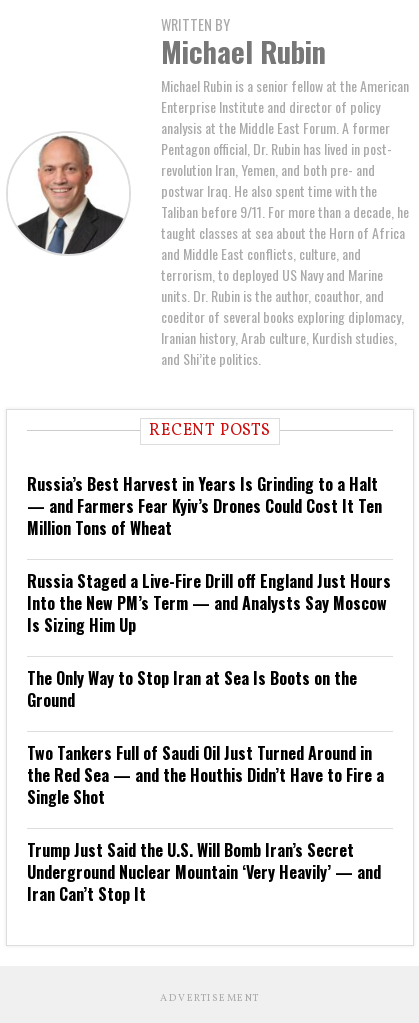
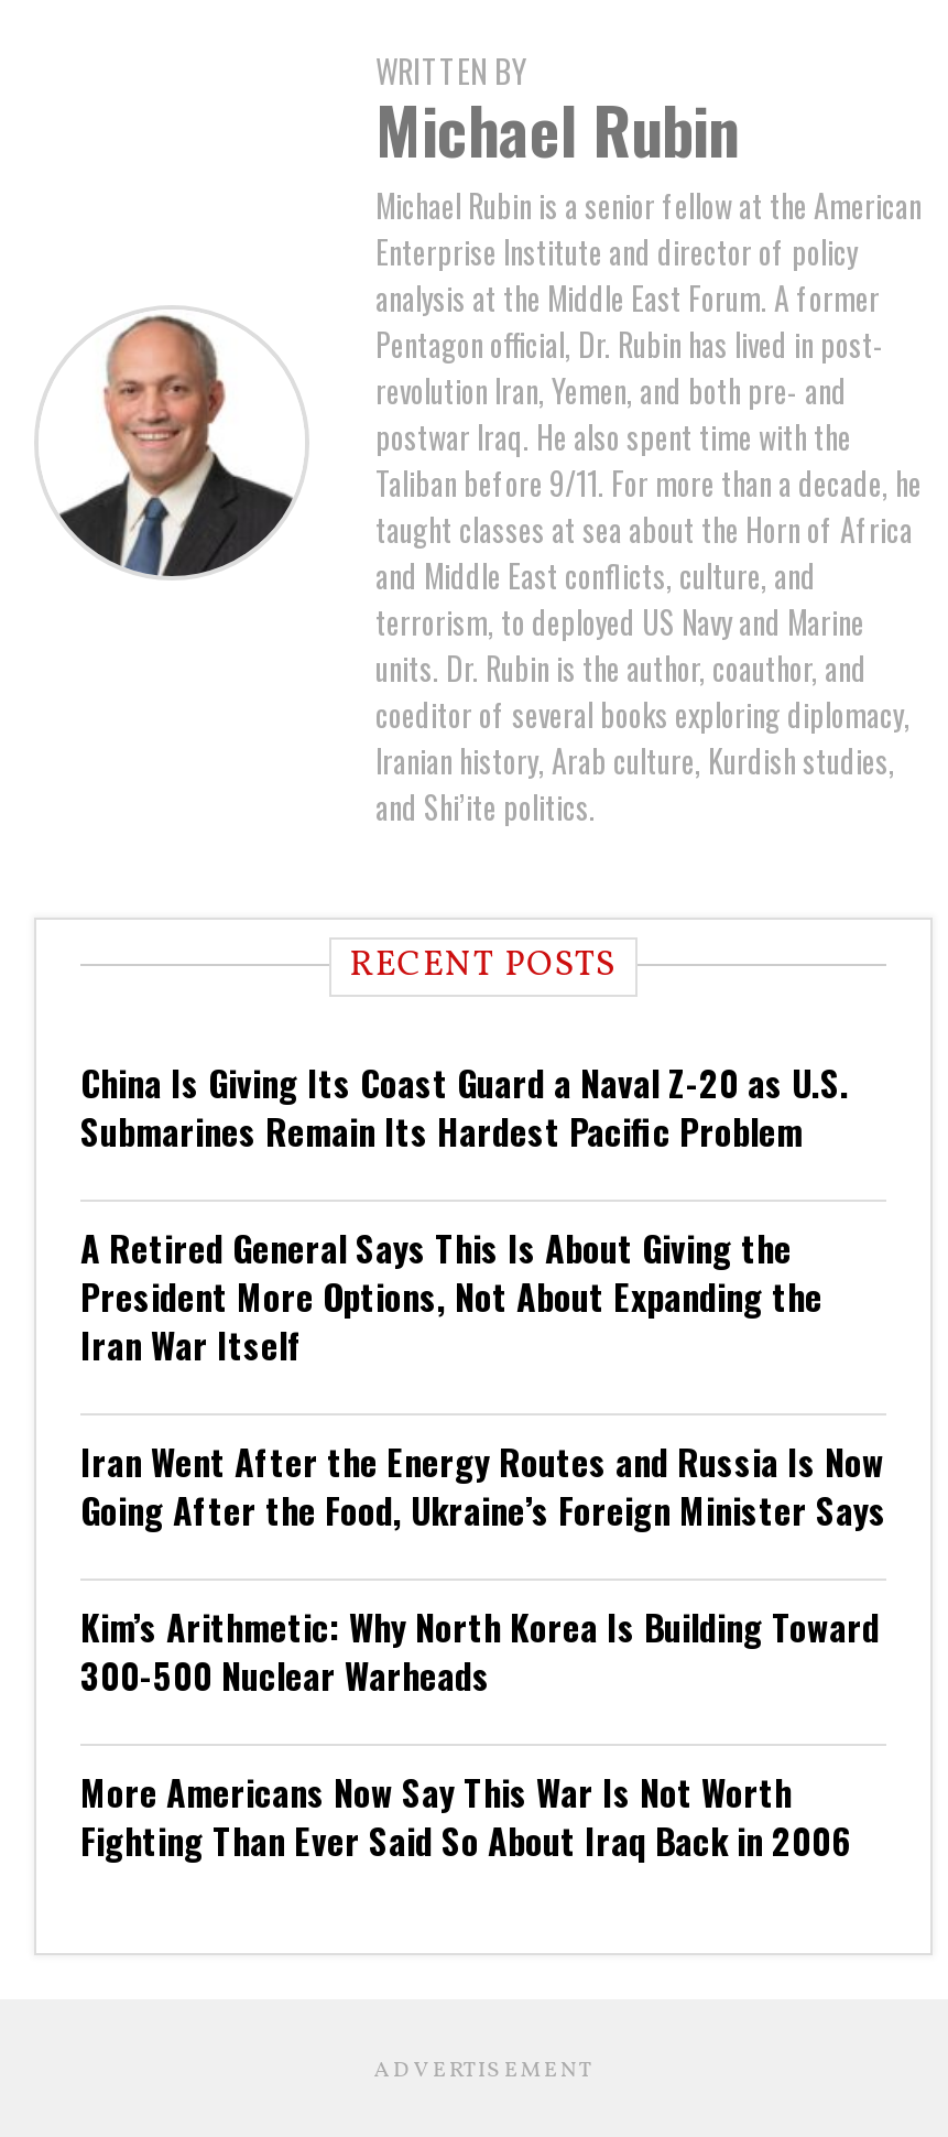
[27,472,382,540] Russia’s Best Harvest in Years Is Grinding to a Halt | — and Farmers Fear Kyiv’s Drones Could Cost It Ten | Million Tons of Wheat -> [80,1056,849,1158] China Is Giving Its Coast Guard a Naval Z-20 as U.S. | Submarines Remain Its Hardest Pacific Problem
[27,569,391,637] Russia Staged a Live-Fire Drill off England Just Hours | Into the New PM’s Term — and Analysts Say Moscow | Is Sizing Him Up -> [80,1222,822,1371] A Retired General Says This Is About Giving the | President More Options, Not About Expanding the | Iran War Itself
[27,666,357,712] The Only Way to Stop Iran at Sea Is Boots on the | Ground -> [80,1435,886,1537] Iran Went After the Energy Routes and Russia Is Now | Going After the Food, Ukraine’s Foreign Minister Says
[27,741,384,809] Two Tankers Full of Saudi Oil Just Turned Around in | the Red Sea — and the Houthis Didn’t Have to Fire a | Single Shot -> [80,1601,880,1702] Kim’s Arithmetic: Why North Korea Is Building Toward | 300-500 Nuclear Warheads
[27,838,381,906] Trump Just Said the U.S. Will Bomb Iran’s Secret | Underground Nuclear Mountain ‘Very Heavily’ — and | Iran Can’t Stop It -> [80,1766,851,1867] More Americans Now Say This War Is Not Worth | Fighting Than Ever Said So About Iraq Back in 2006

